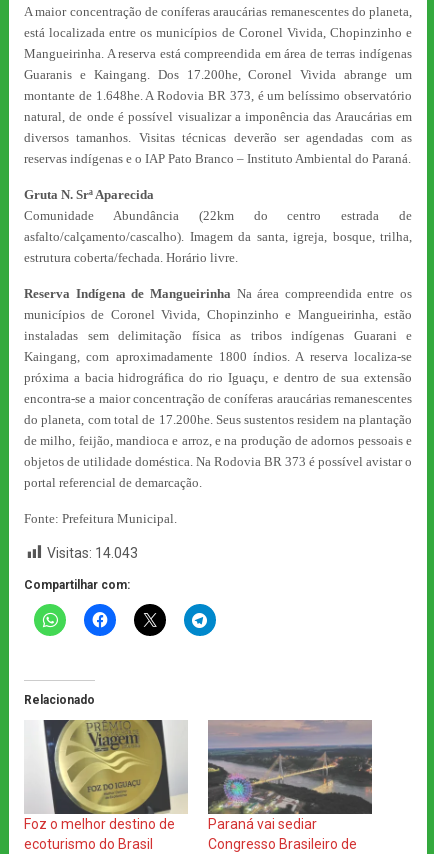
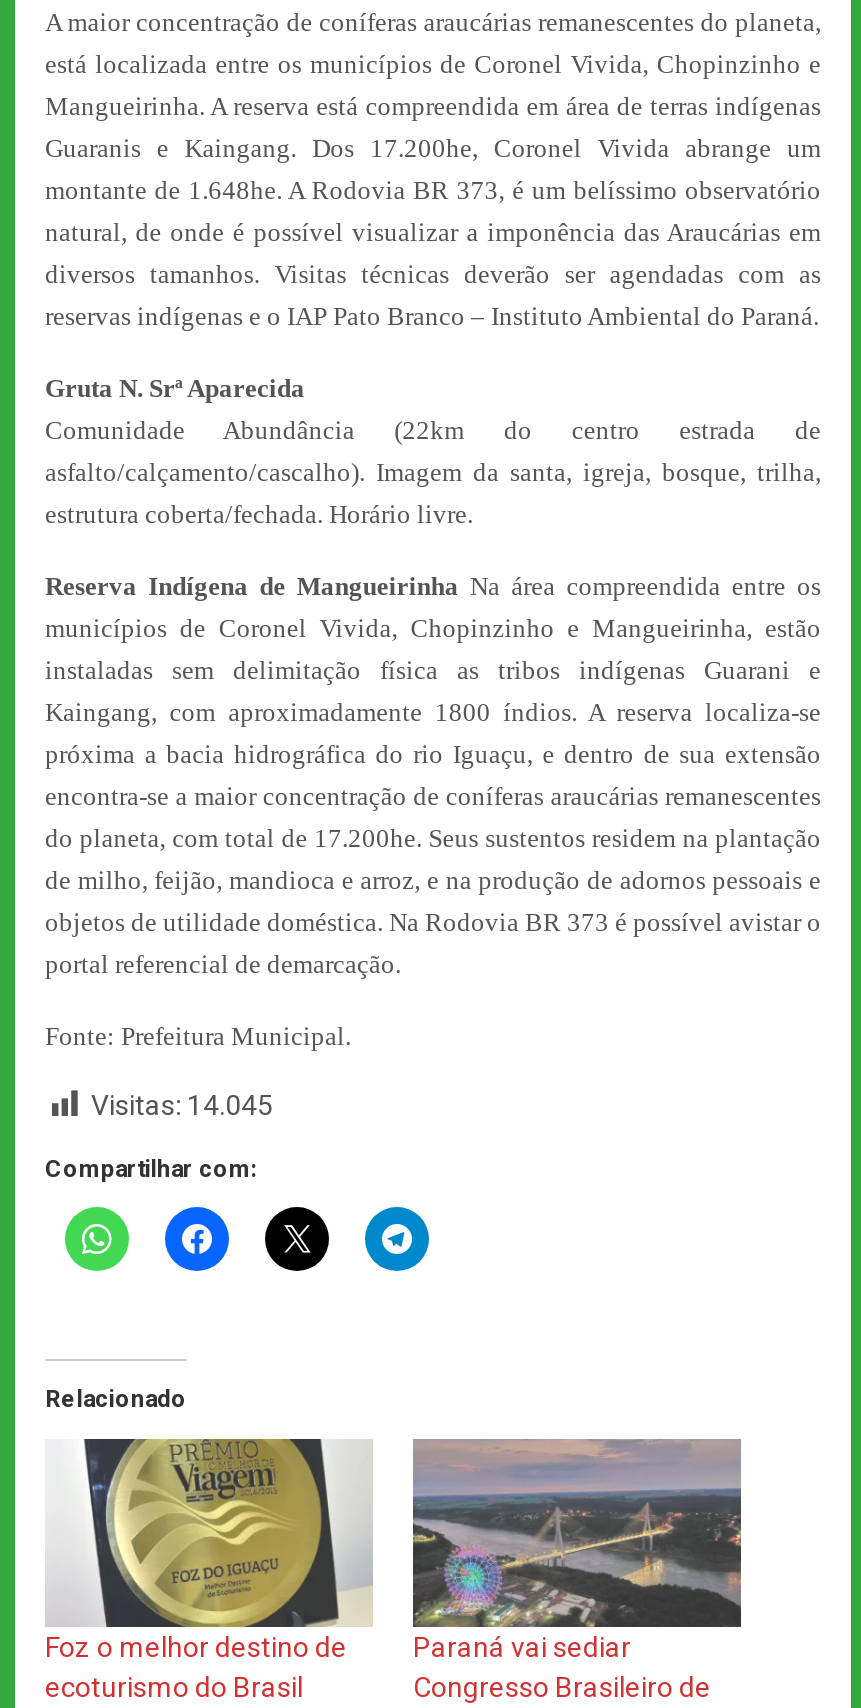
[47,544,138,560] Visitas: 14.043 -> [91,1089,273,1121] Visitas: 14.045

